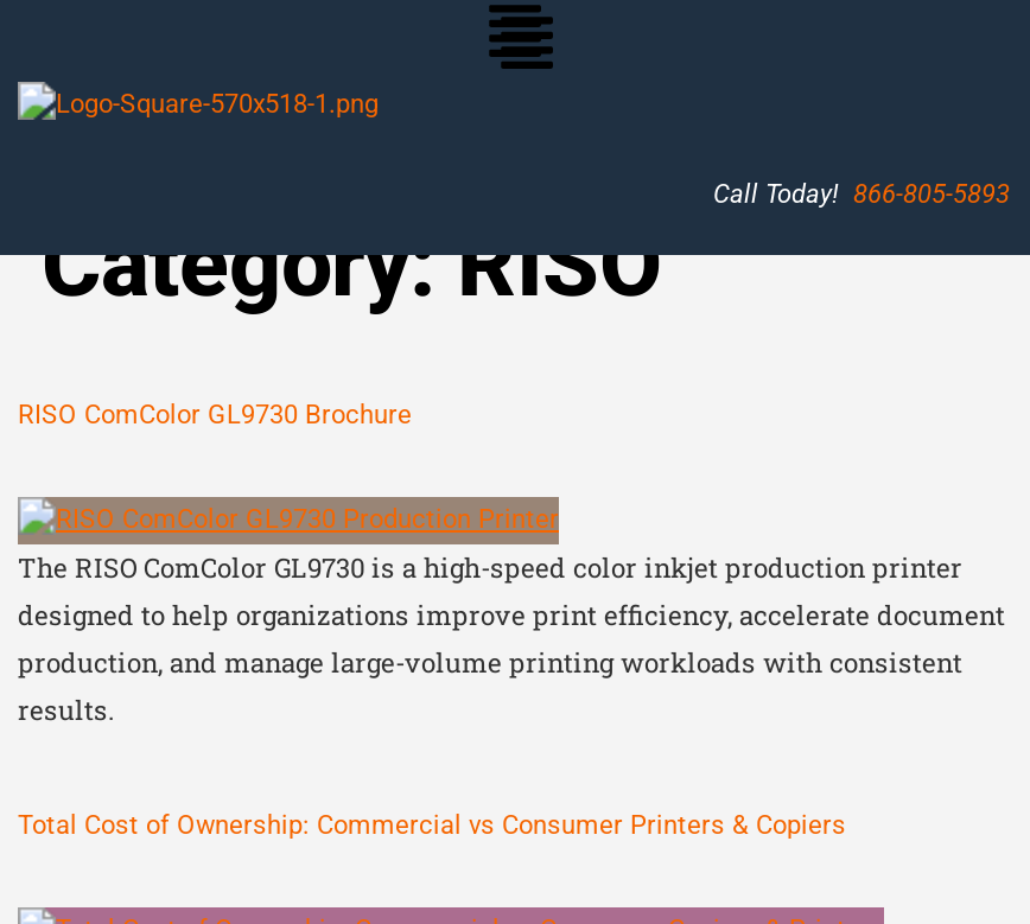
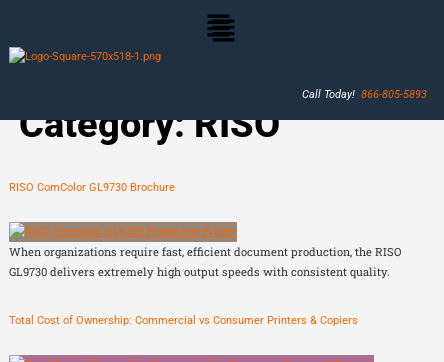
[18,549,1005,727] The RISO ComColor GL9730 is a high-speed color inkjet production printer | designed to help organizations improve print efficiency, accelerate document | production, and manage large-volume printing workloads with consistent | results. -> [9,244,401,279] When organizations require fast, efficient document production, the RISO | GL9730 delivers extremely high output speeds with consistent quality.

